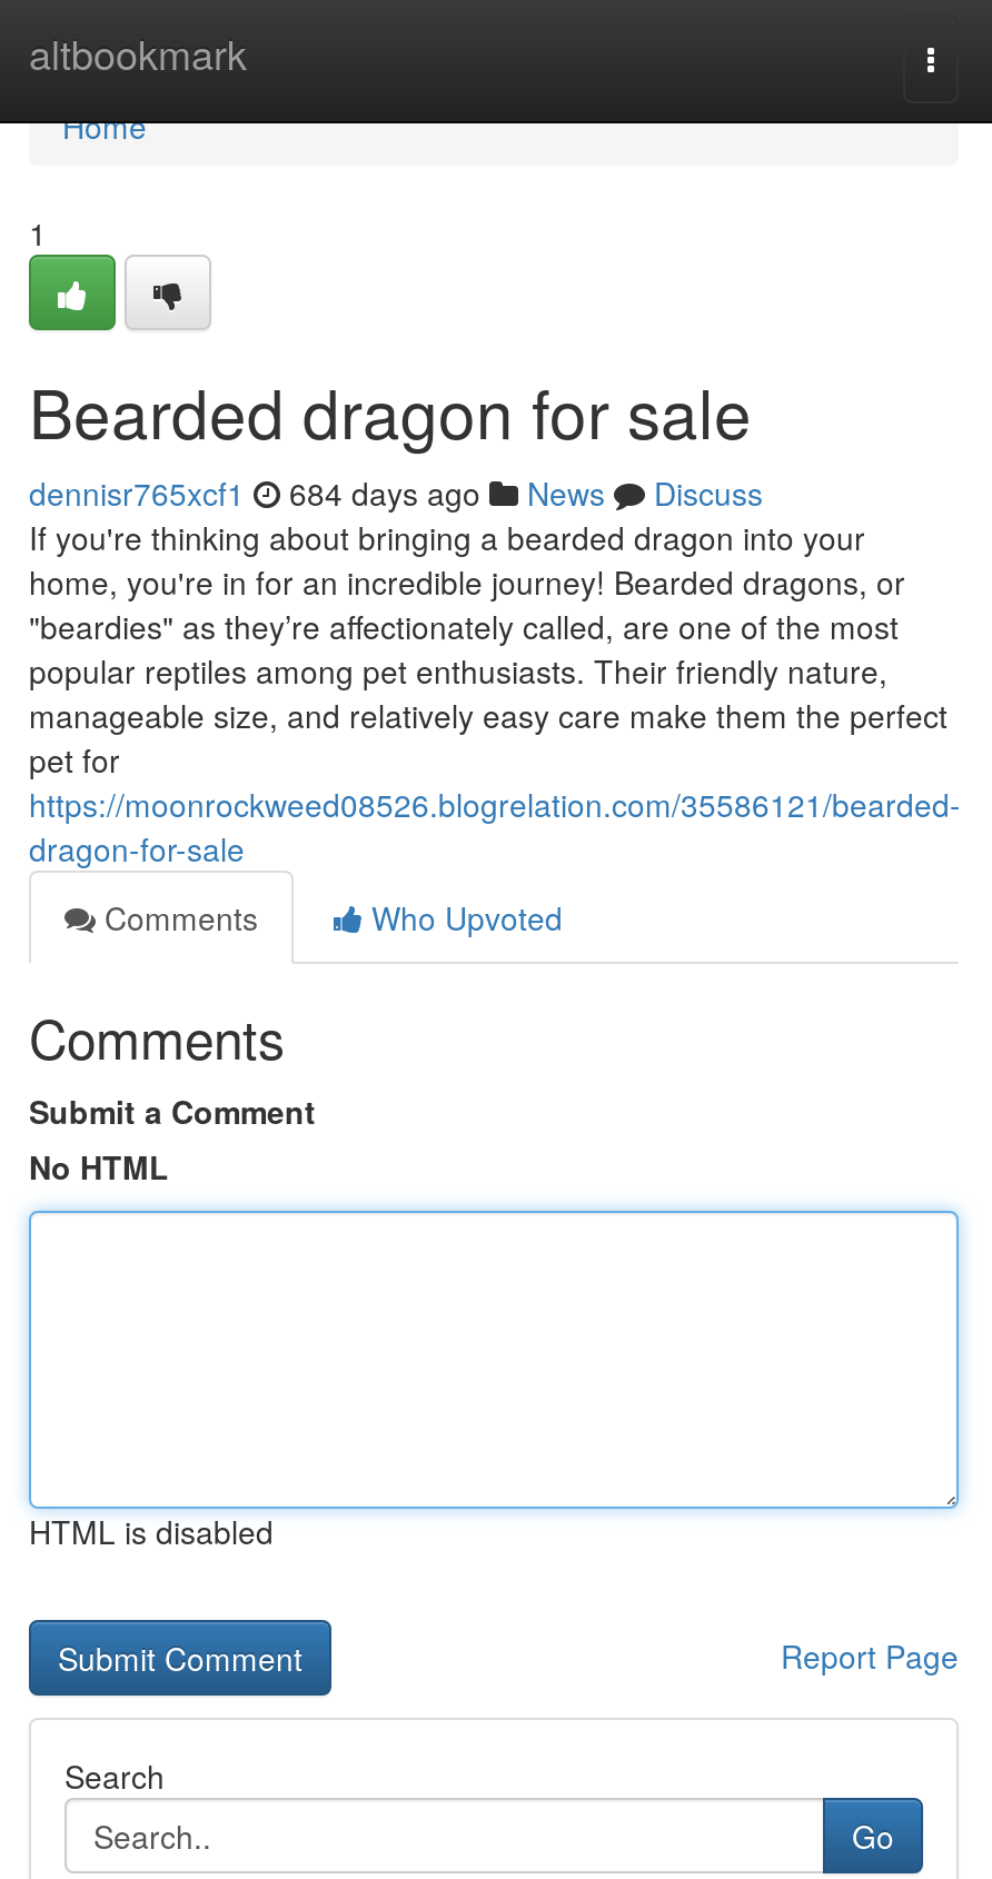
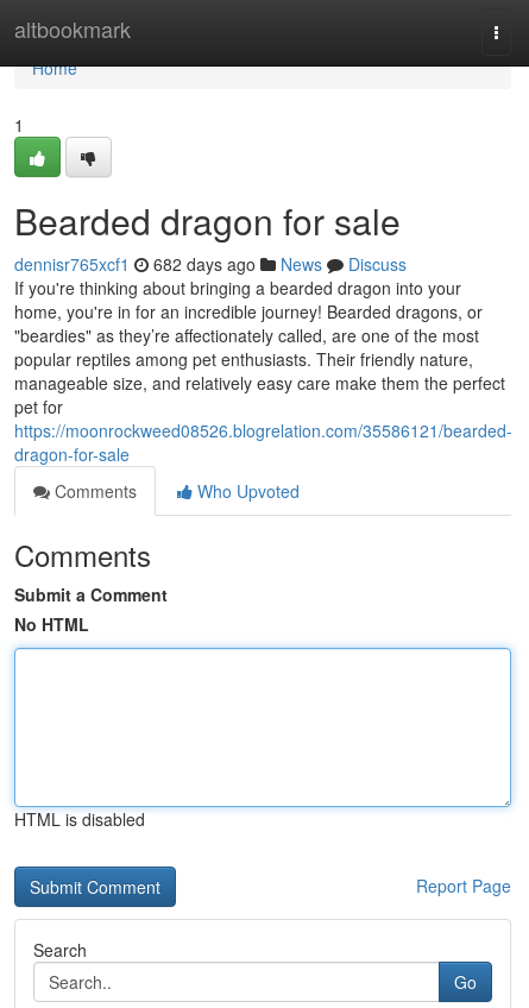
[29,470,763,515] dennisr765xcf1 684 days ago News Discuss -> [14,252,407,276] dennisr765xcf1 682 days ago News Discuss

